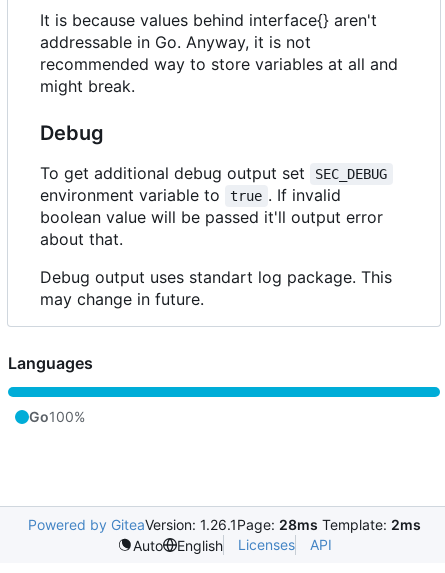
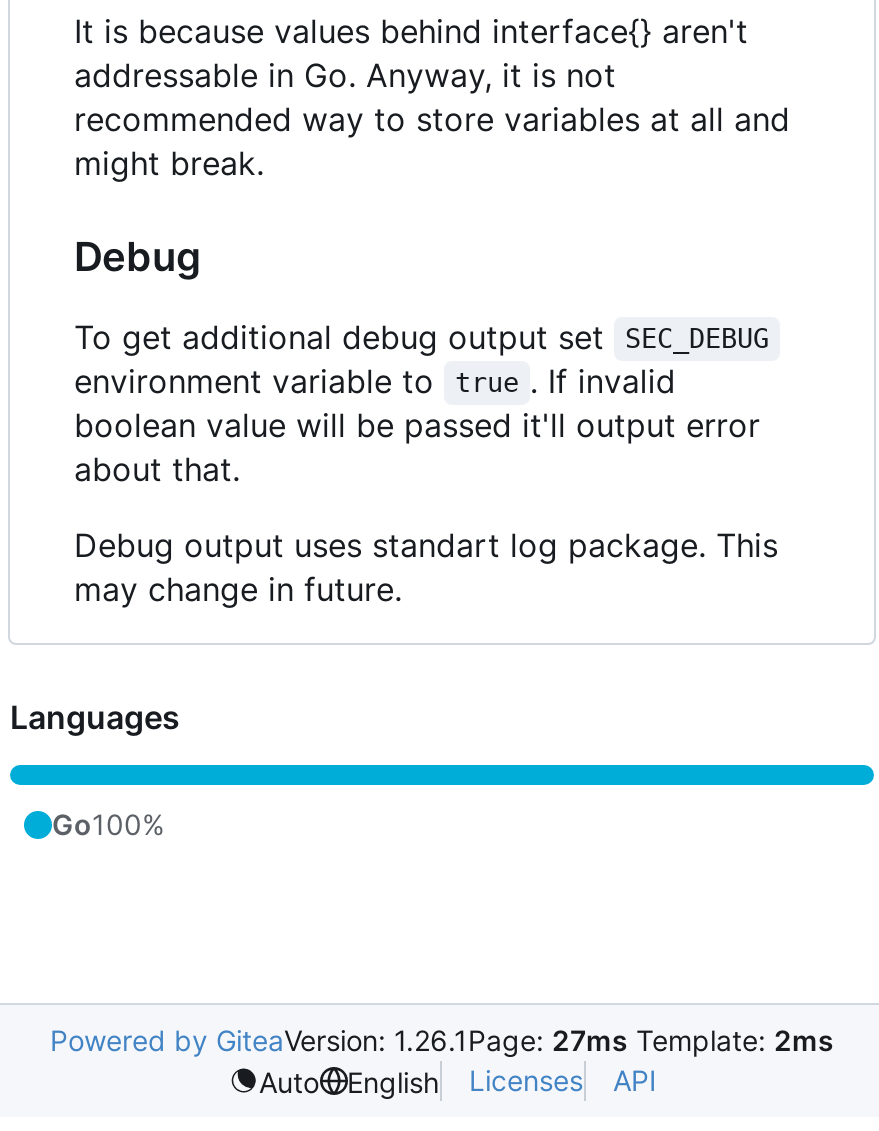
[27,516,420,533] Powered by GiteaVersion: 1.26.1 Page: 28ms Template: 2ms -> [50,1023,834,1057] Powered by GiteaVersion: 1.26.1 Page: 27ms Template: 2ms

